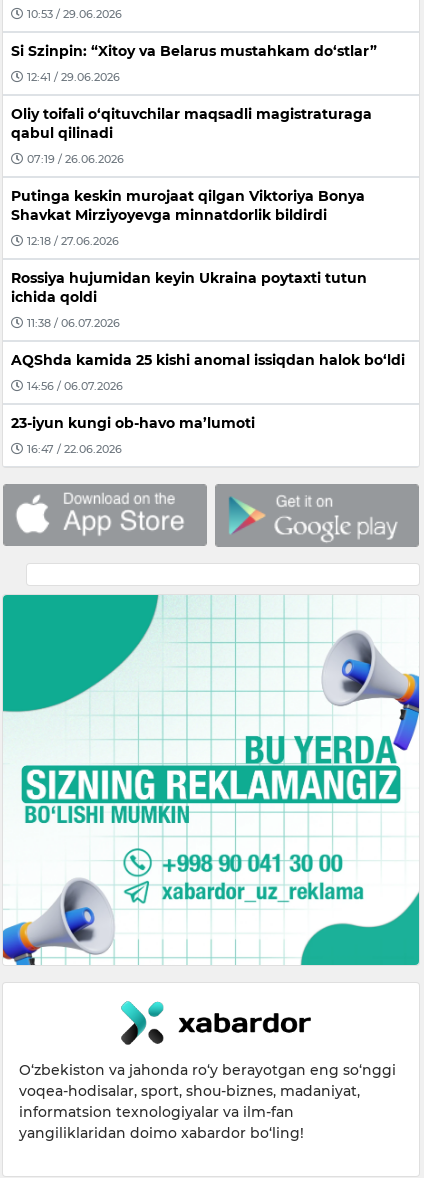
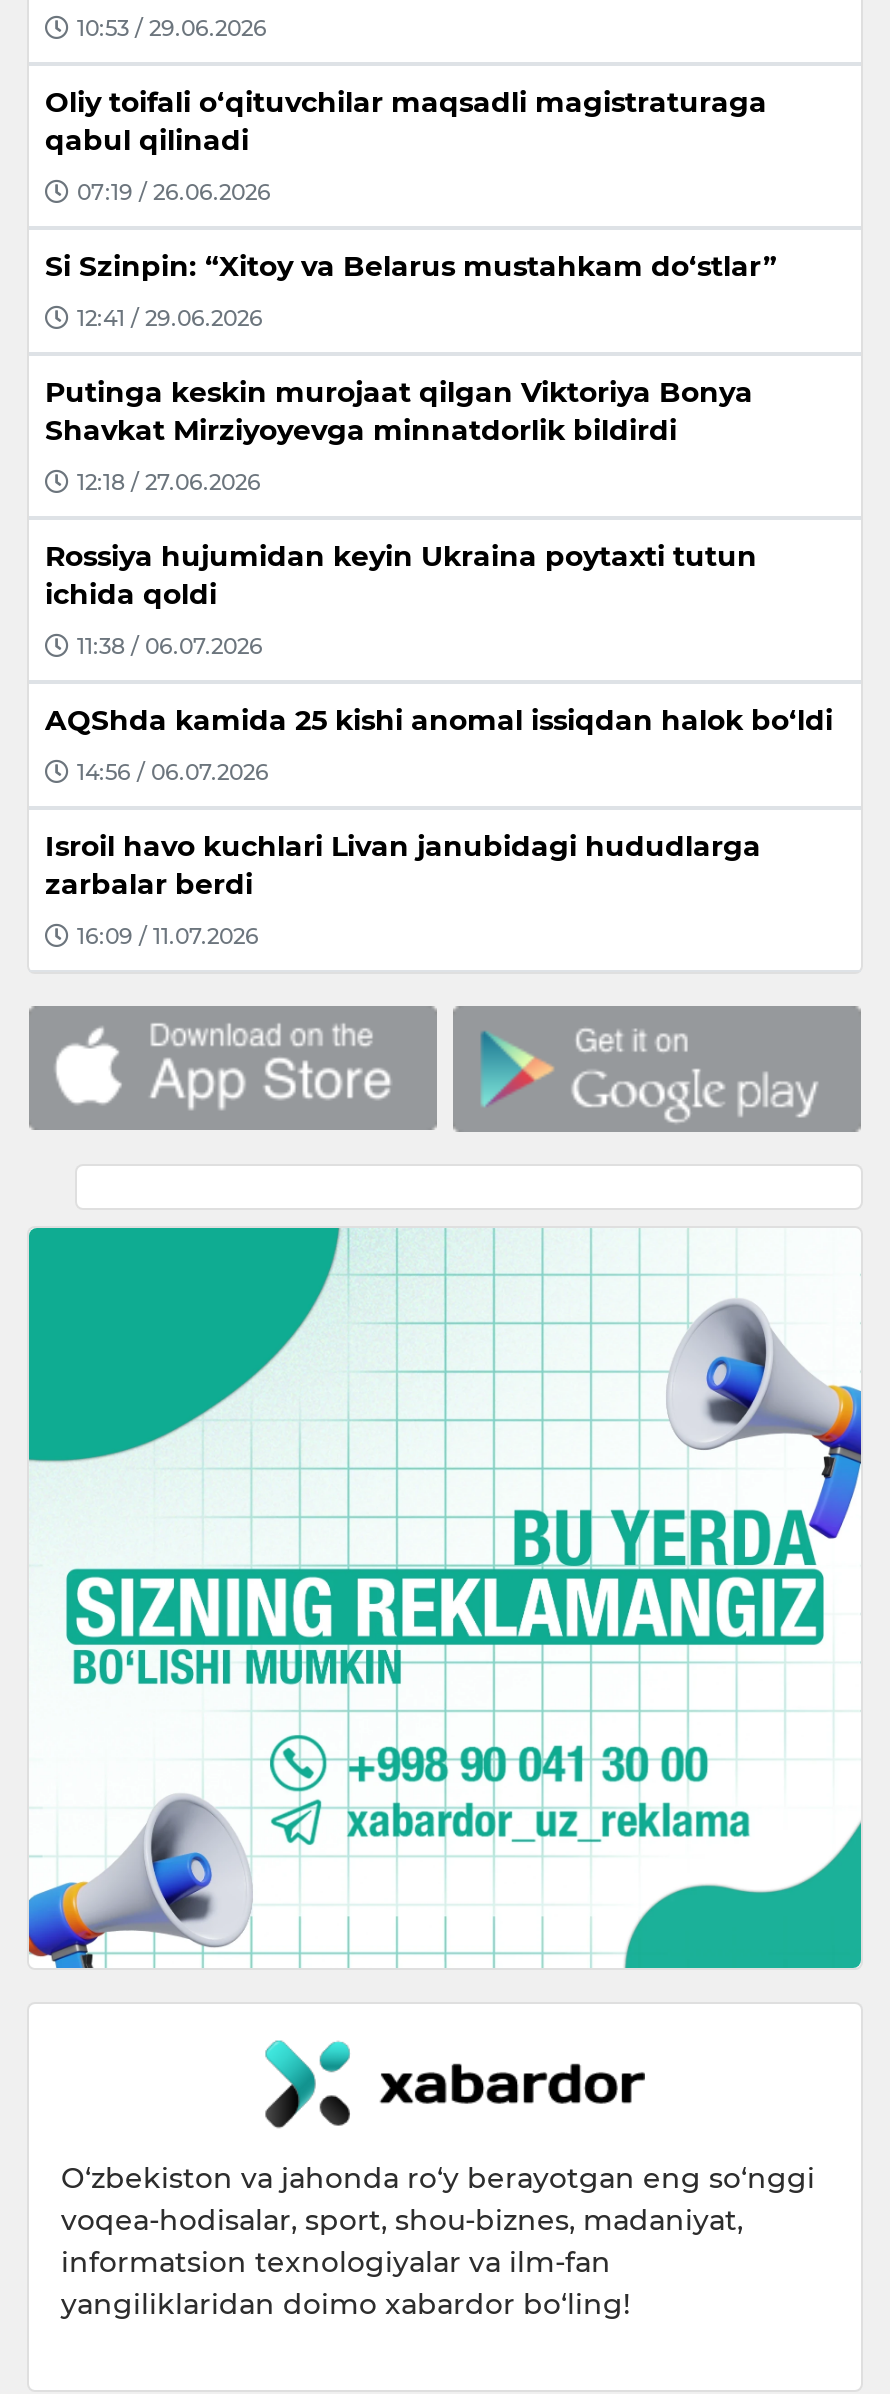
moved [11,42,377,83] -> [45,248,777,331]: Si Szinpin: “Xitoy va Belarus mustahkam do‘stlar” | 12:41 / 29.06.2026
moved [11,105,372,165] -> [45,84,767,205]: Oliy toifali o‘qituvchilar maqsadli magistraturaga | qabul qilinadi | 07:19 / 26.06.2026
[11,414,255,432] 23-iyun kungi ob-havo ma’lumoti -> [45,828,761,902] Isroil havo kuchlari Livan janubidagi hududlarga | zarbalar berdi
[27,441,122,455] 16:47 / 22.06.2026 -> [77,921,259,949] 16:09 / 11.07.2026

